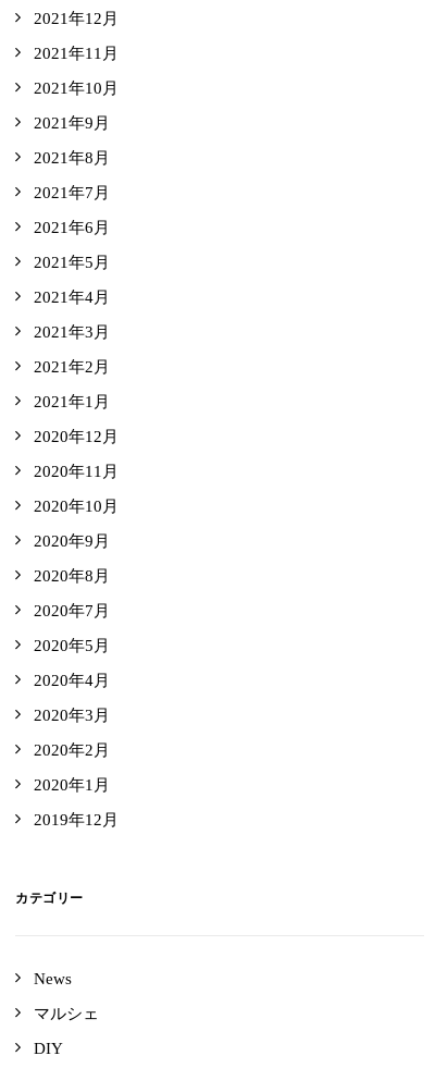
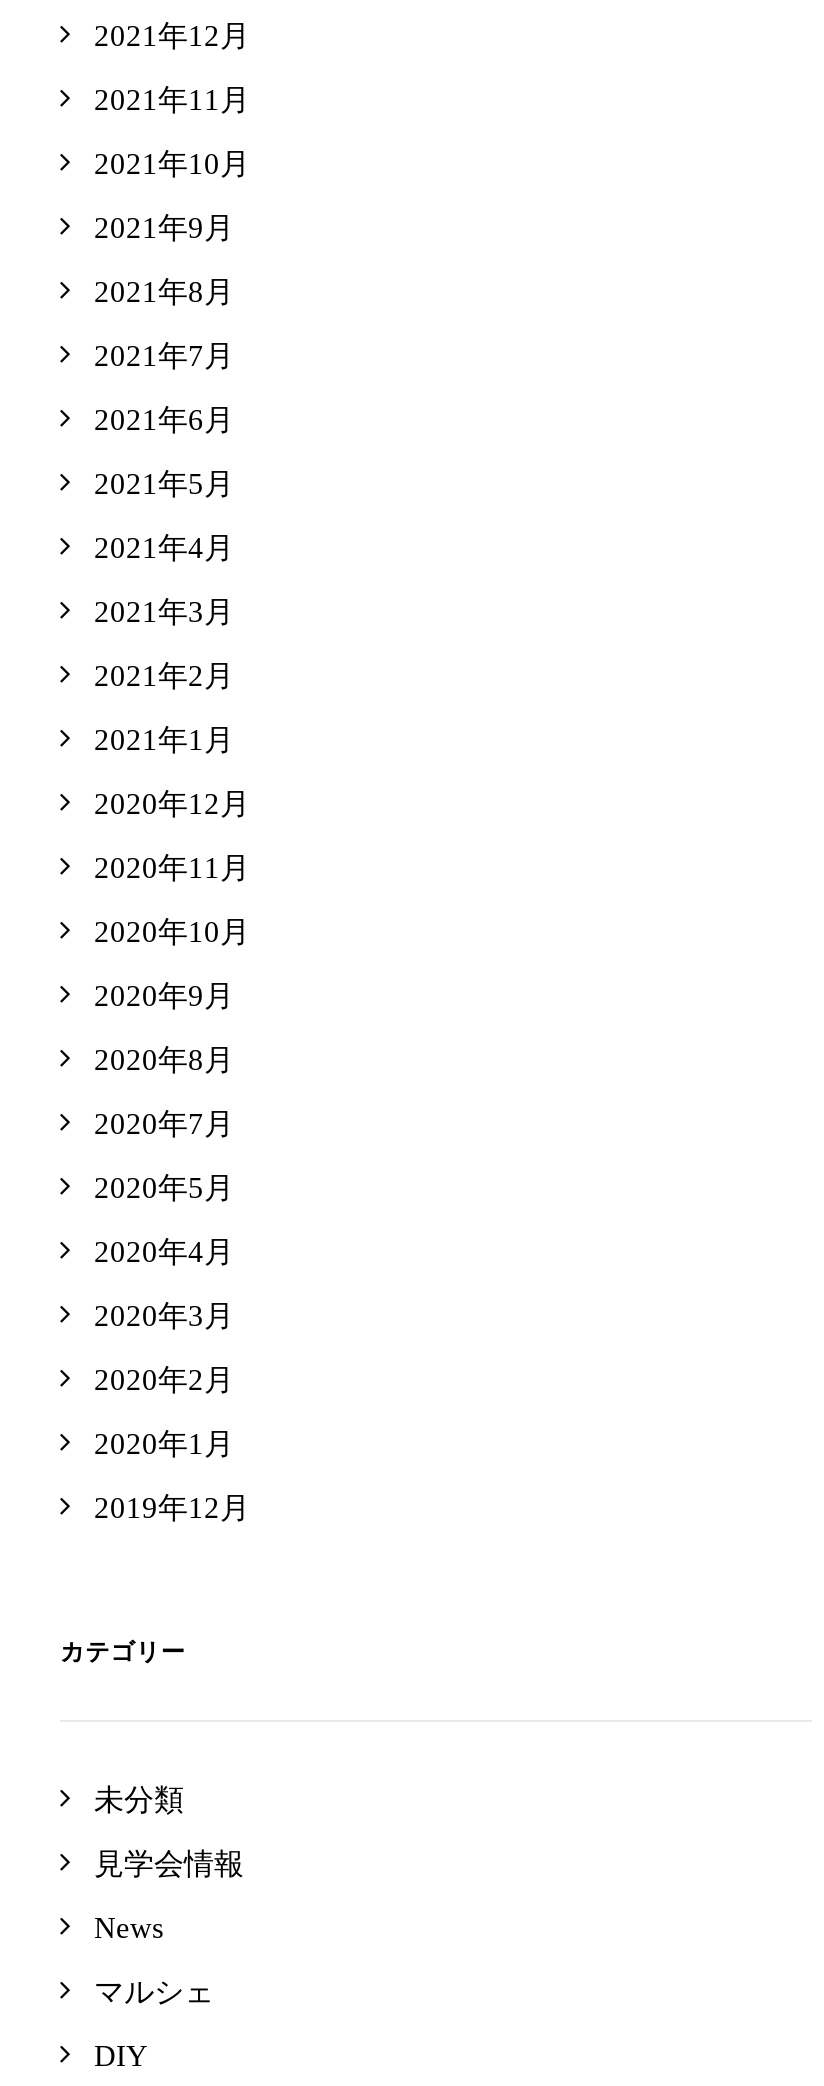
none -> [94,1784,244,1880] 未分類 | 見学会情報

